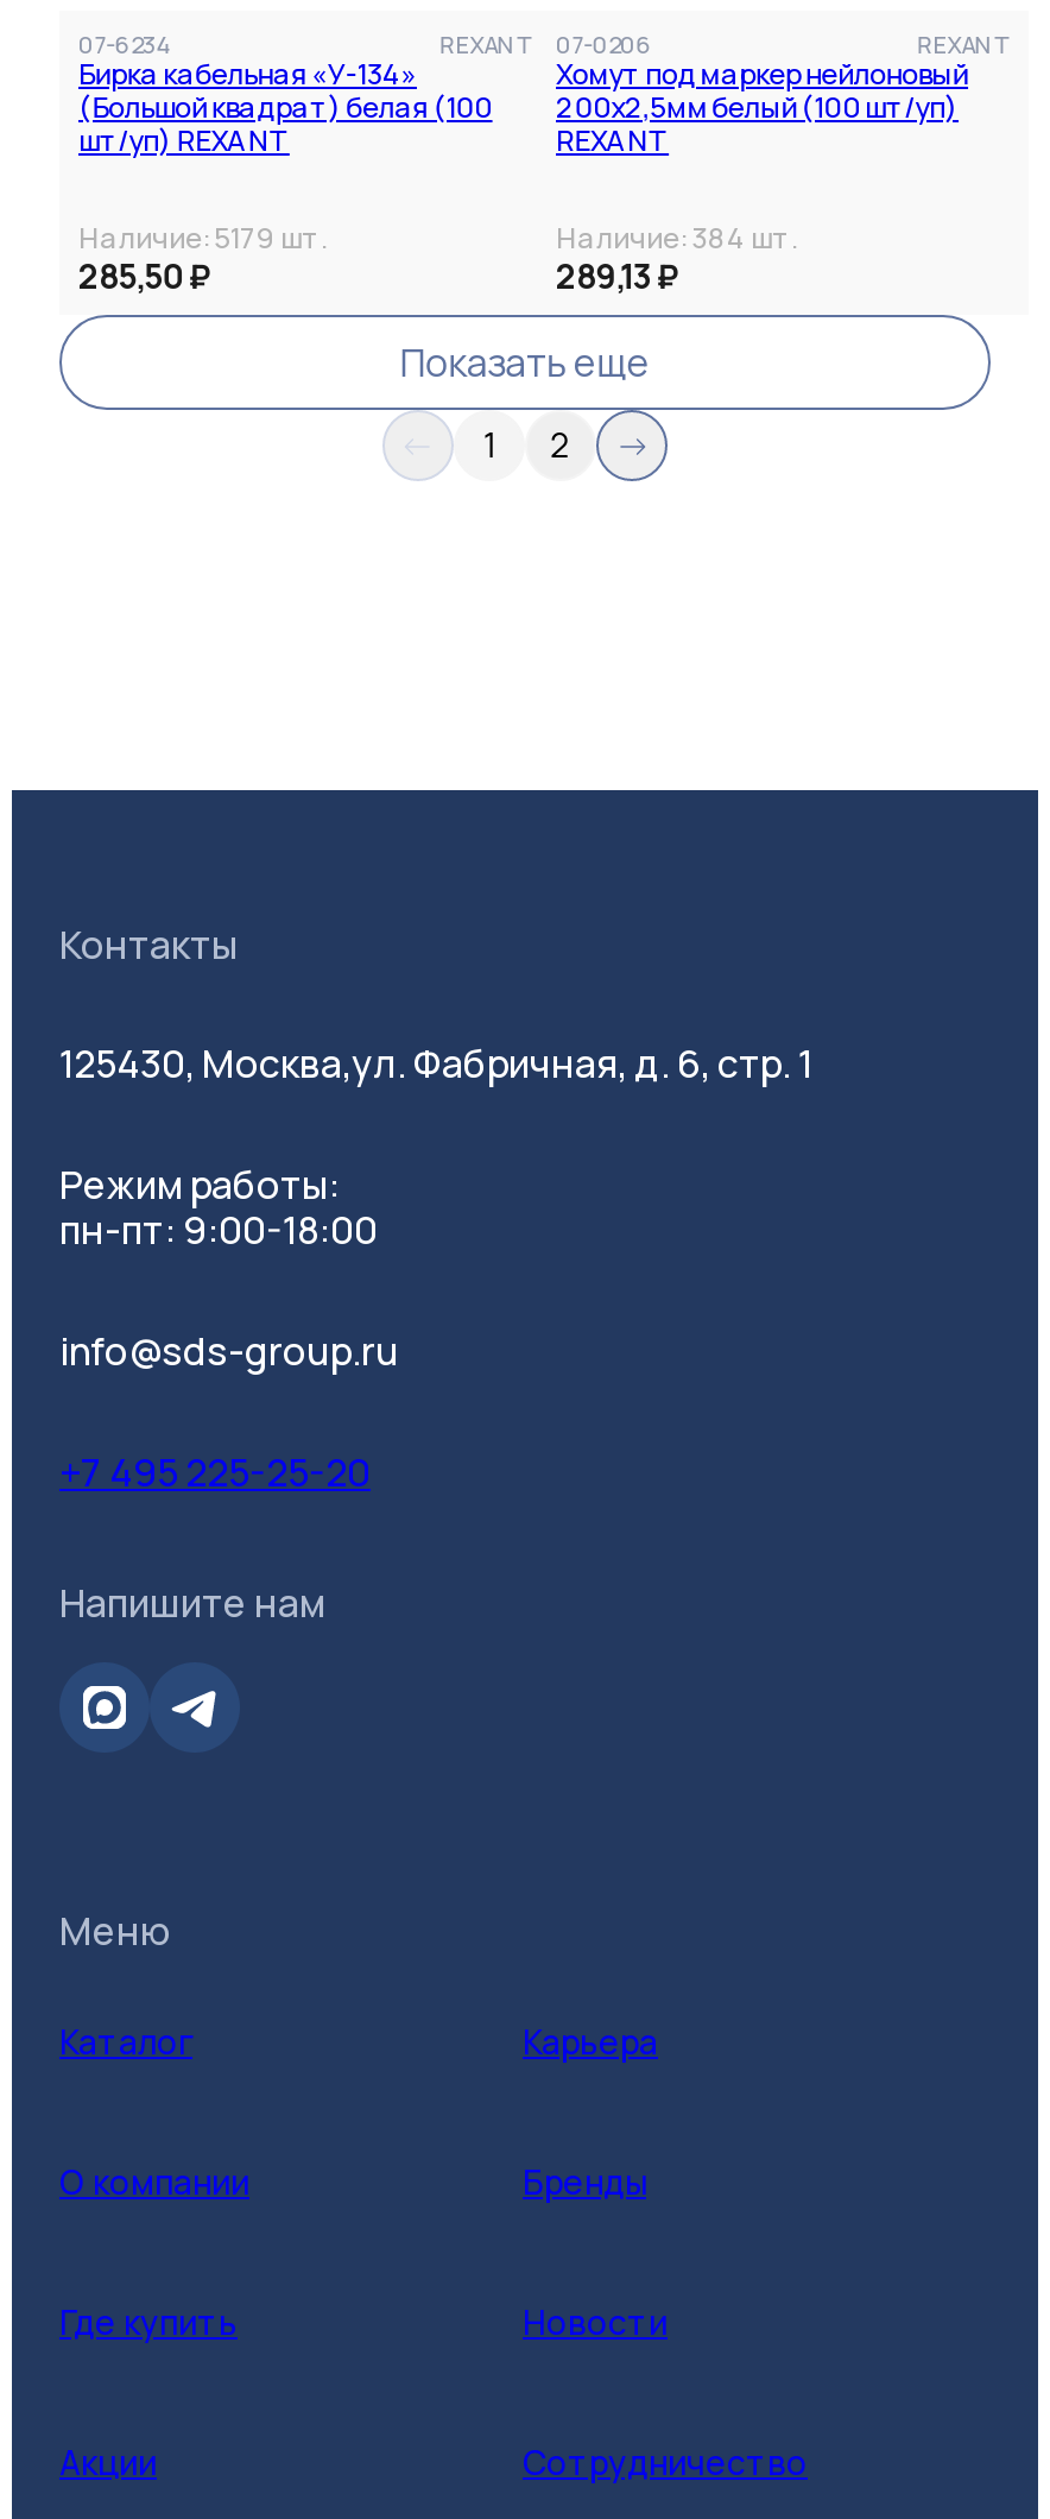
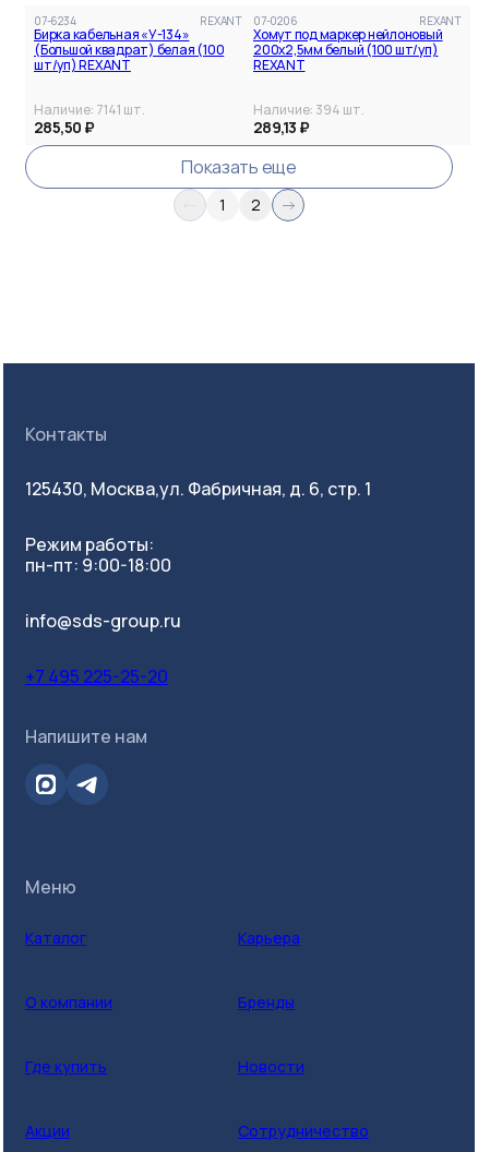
[78,218,328,258] Наличие: 5179 шт. -> [34,101,145,119] Наличие: 7141 шт.
[556,218,798,258] Наличие: 384 шт. -> [253,101,365,119] Наличие: 394 шт.

